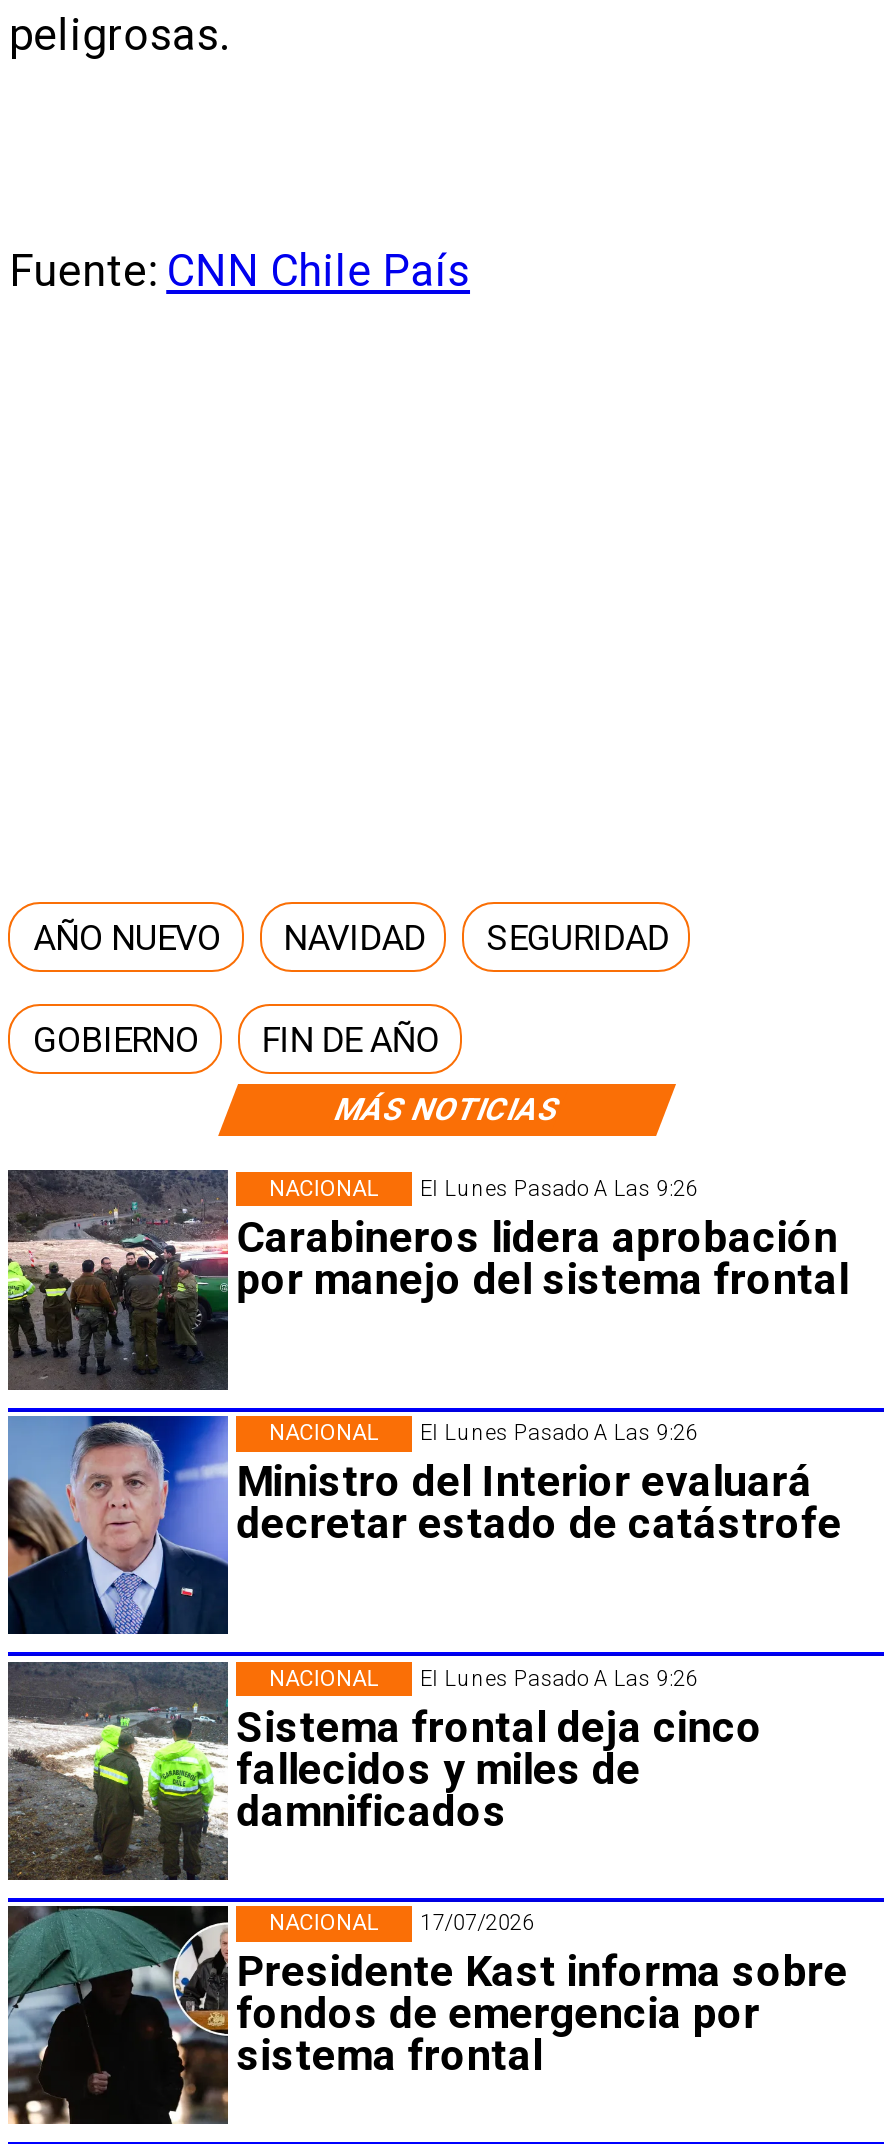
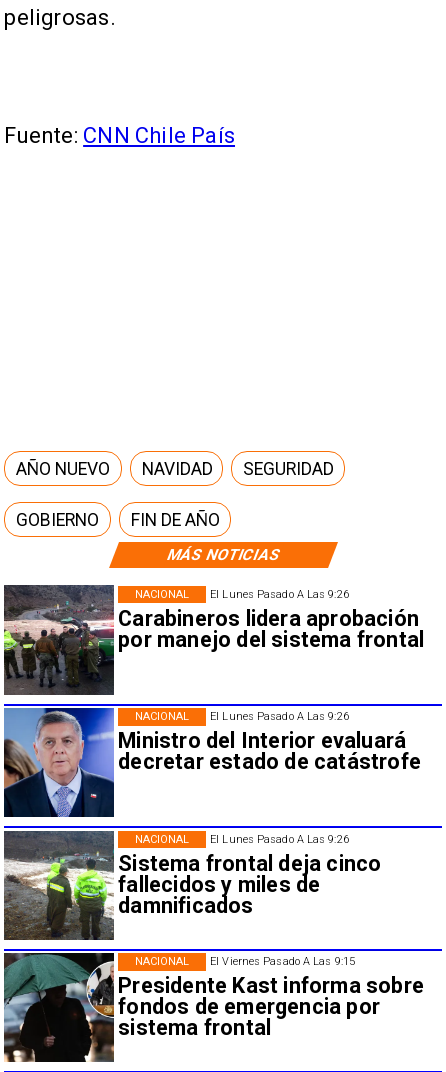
[420,1910,534,1936] 17/07/2026 -> [210,955,355,968] El Viernes Pasado A Las 9:15

